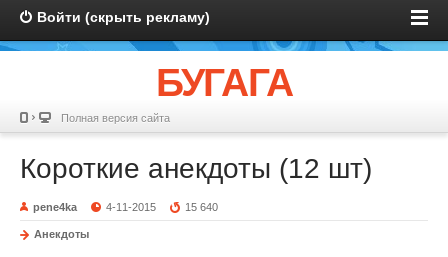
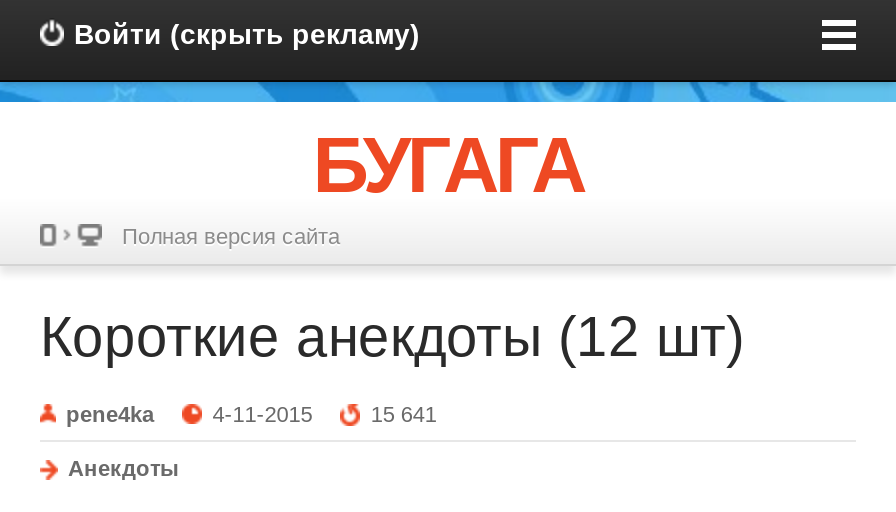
[185,201,218,213] 15 640 -> [371,402,437,426] 15 641

